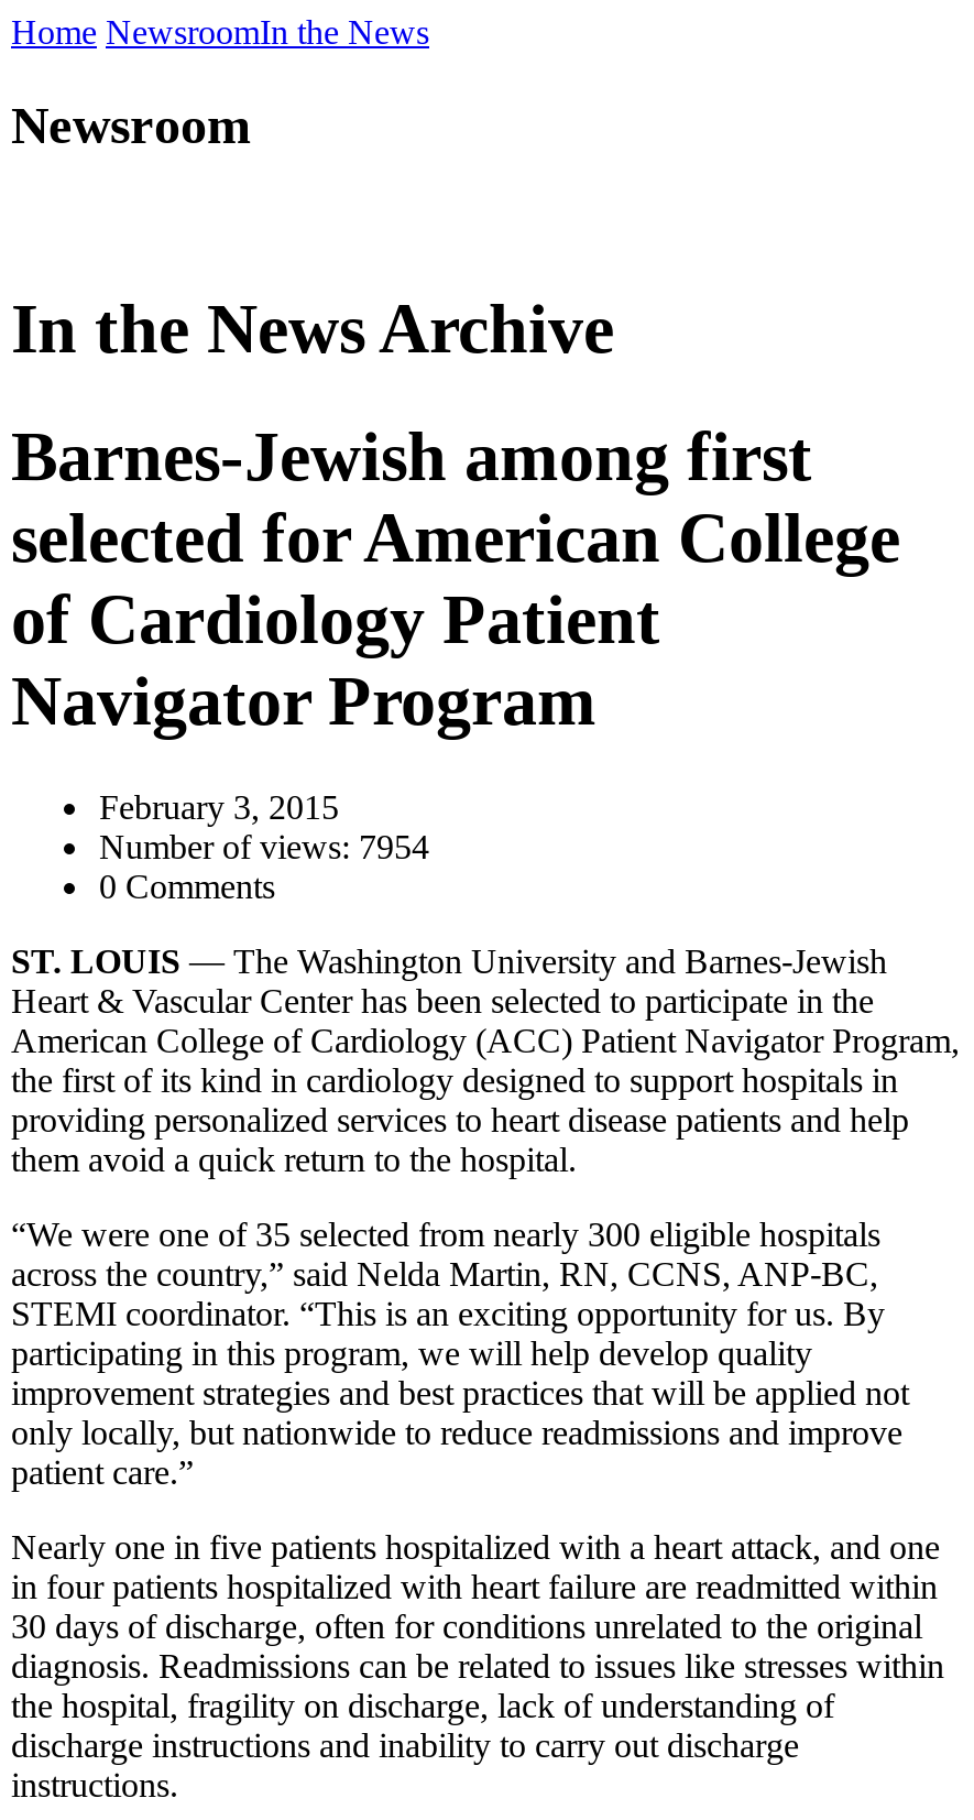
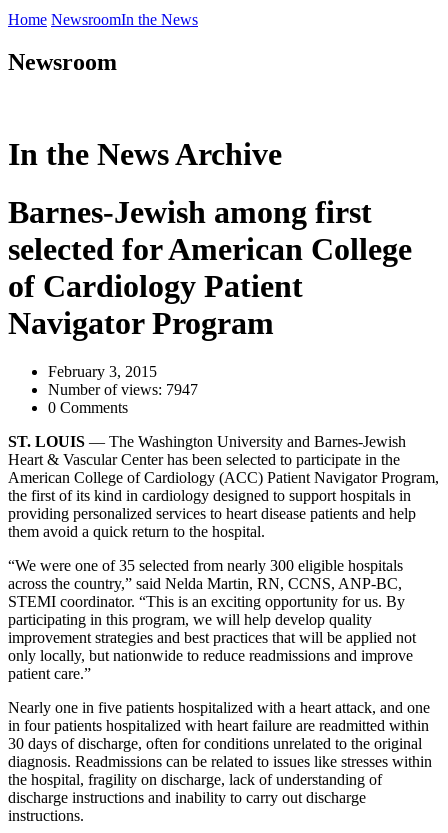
[99,829,429,866] Number of views: 7954 -> [48,381,198,398] Number of views: 7947

